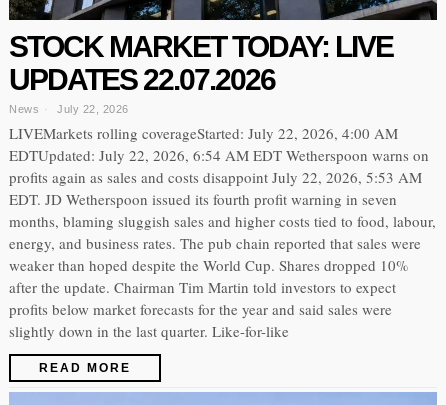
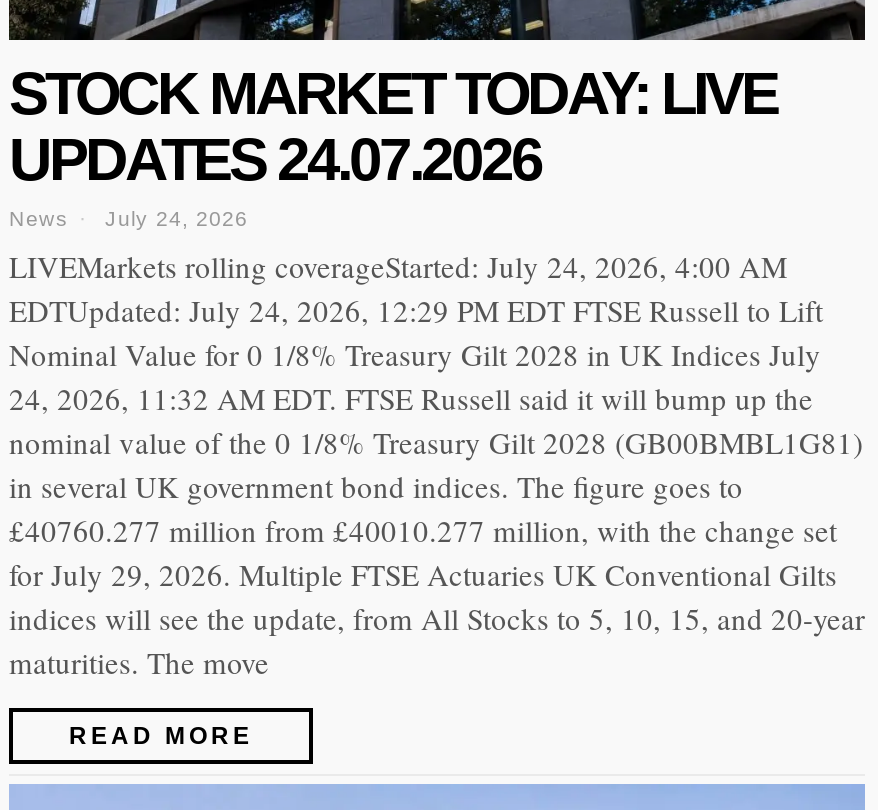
[9,63,275,96] UPDATES 22.07.2026 -> [9,126,541,192] UPDATES 24.07.2026
[9,103,436,341] July 22, 2026 | LIVEMarkets rolling coverageStarted: July 22, 2026, 4:00 AM | EDTUpdated: July 22, 2026, 6:54 AM EDT Wetherspoon warns on | profits again as sales and costs disappoint July 22, 2026, 5:53 AM | EDT. JD Wetherspoon issued its fourth profit warning in seven | months, blaming sluggish sales and higher costs tied to food, labour, | energy, and business rates. The pub chain reported that sales were | weaker than hoped despite the World Cup. Shares dropped 10% | after the update. Chairman Tim Martin told investors to expect | profits below market forecasts for the year and said sales were | slightly down in the last quarter. Like-for-like -> [9,206,865,682] July 24, 2026 | LIVEMarkets rolling coverageStarted: July 24, 2026, 4:00 AM | EDTUpdated: July 24, 2026, 12:29 PM EDT FTSE Russell to Lift | Nominal Value for 0 1/8% Treasury Gilt 2028 in UK Indices July | 24, 2026, 11:32 AM EDT. FTSE Russell said it will bump up the | nominal value of the 0 1/8% Treasury Gilt 2028 (GB00BMBL1G81) | in several UK government bond indices. The figure goes to | £40760.277 million from £40010.277 million, with the change set | for July 29, 2026. Multiple FTSE Actuaries UK Conventional Gilts | indices will see the update, from All Stocks to 5, 10, 15, and 20-year | maturities. The move

